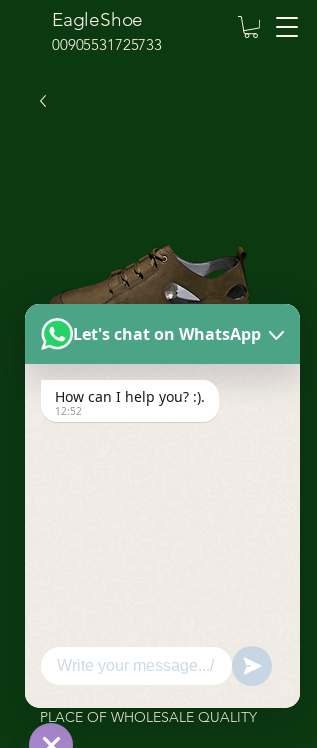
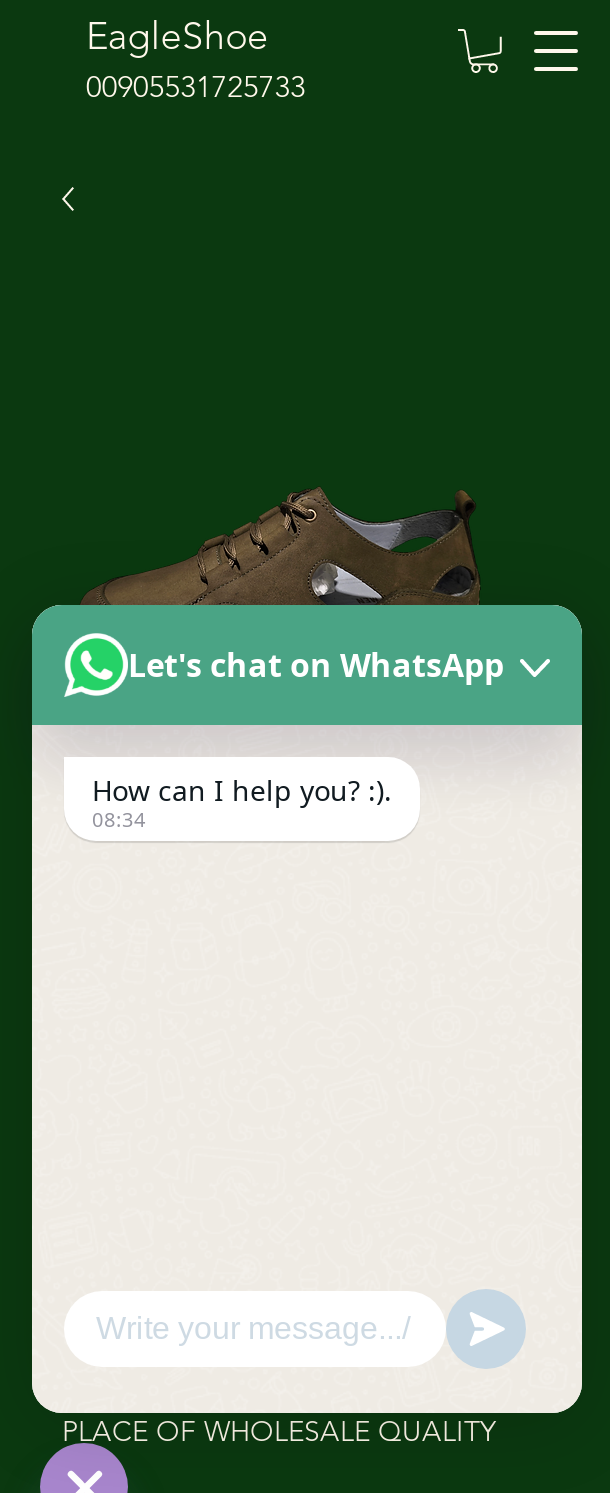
[55,404,82,418] 12:52 -> [92,805,146,833] 08:34

